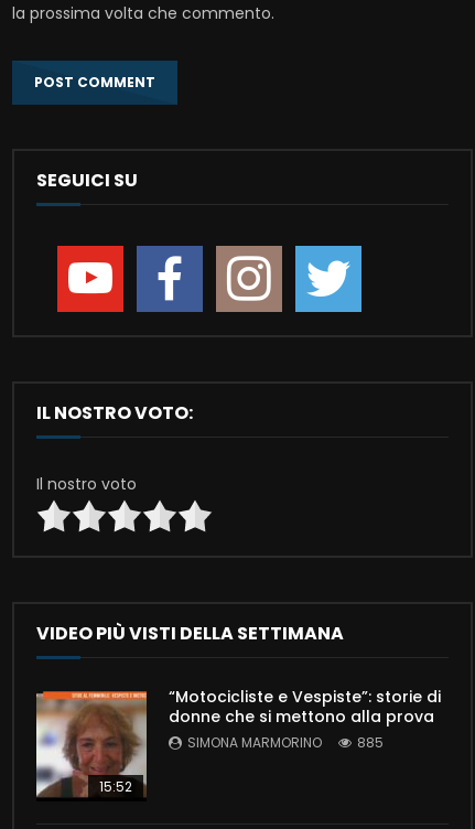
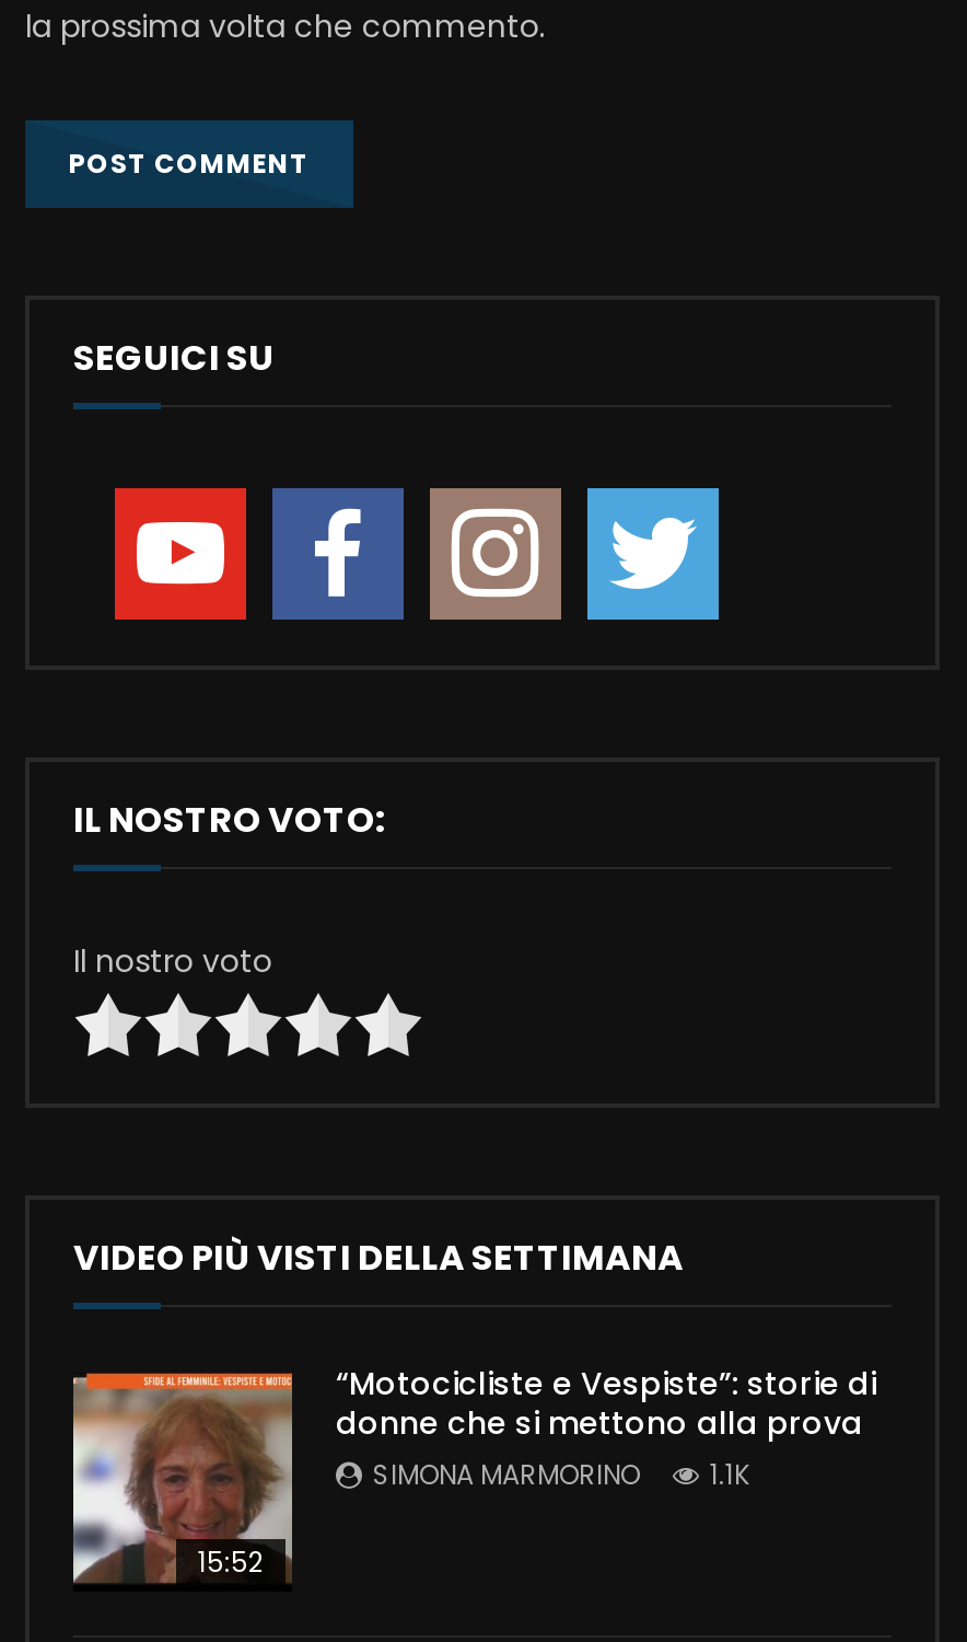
[187,733,384,752] SIMONA MARMORINO 885 -> [373,1457,749,1494] SIMONA MARMORINO 1.1K

